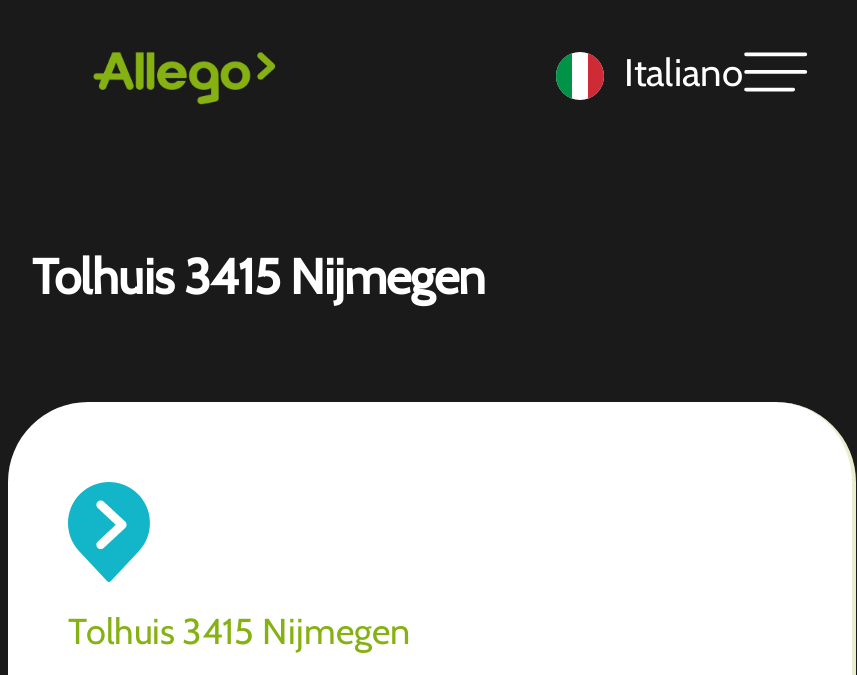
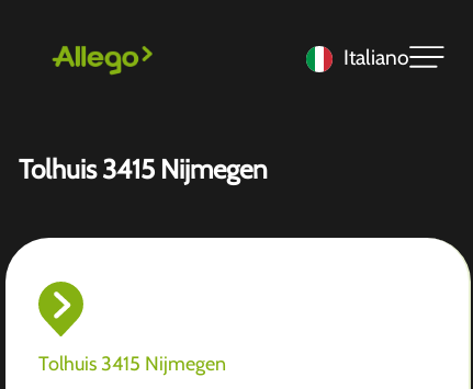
[66,480,152,584] [image] -> [37,281,85,337] [image]

